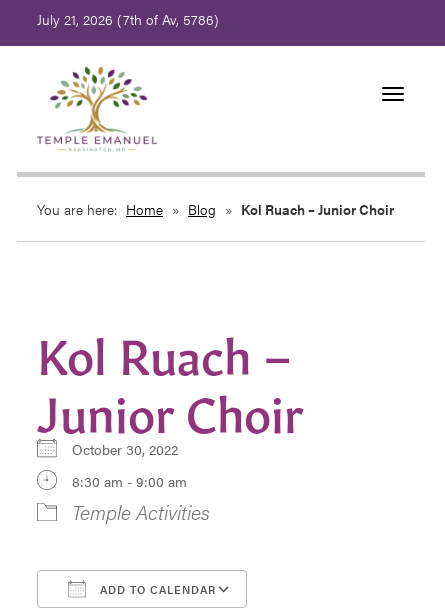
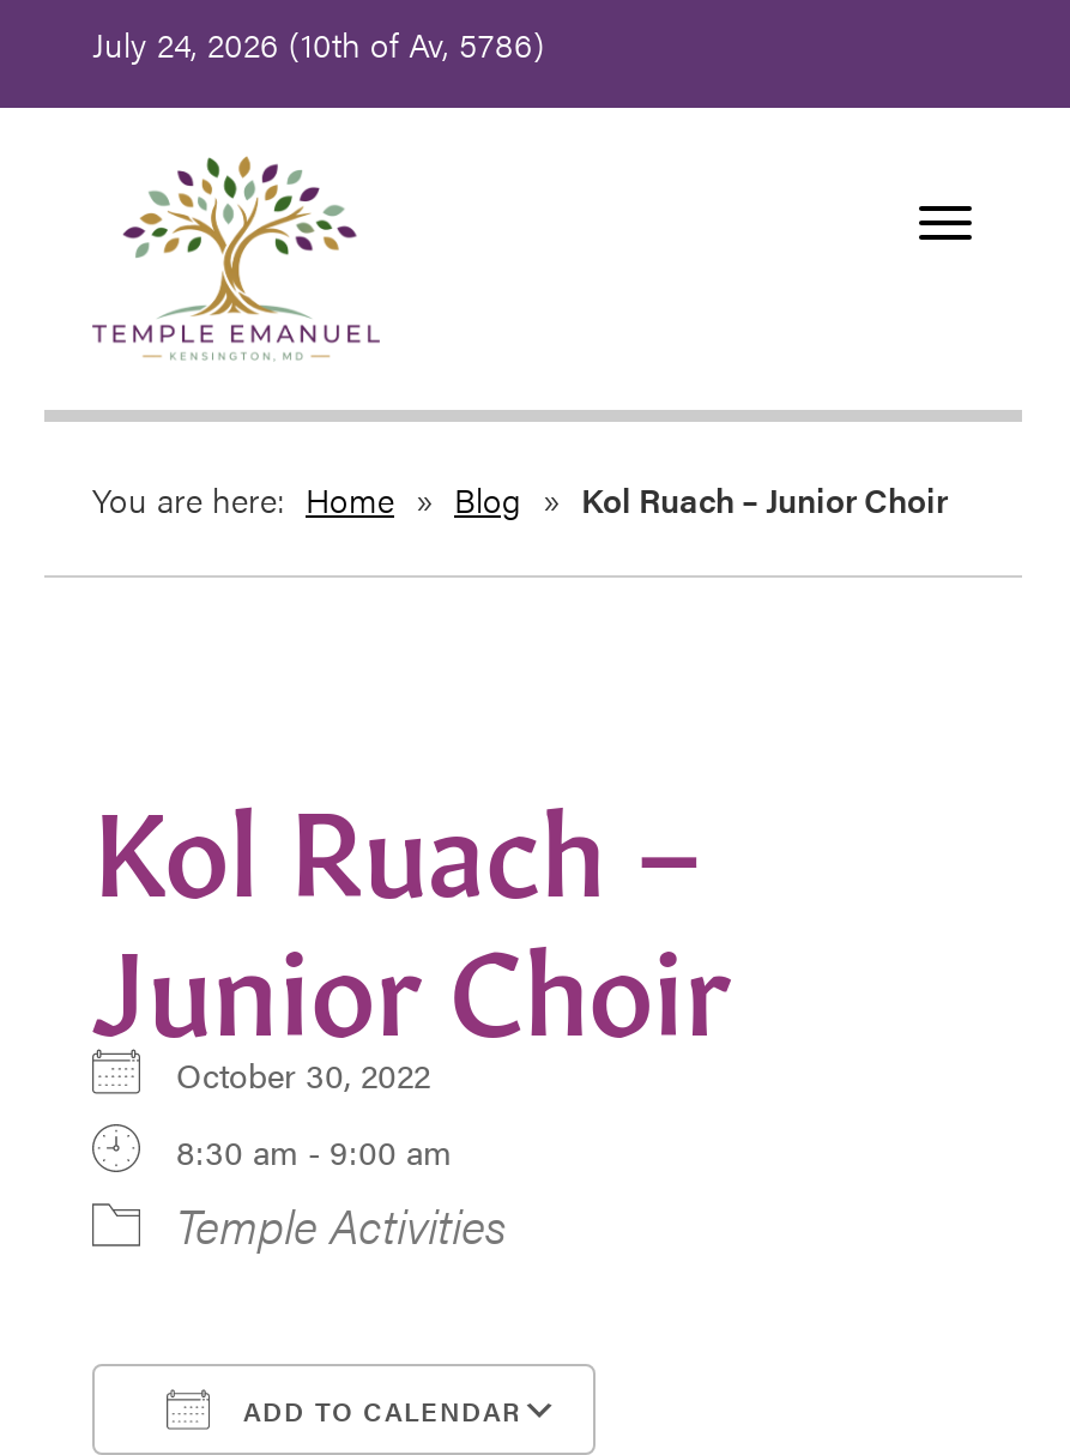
[37,9,219,29] July 21, 2026 (7th of Av, 5786) -> [92,19,545,67] July 24, 2026 (10th of Av, 5786)

